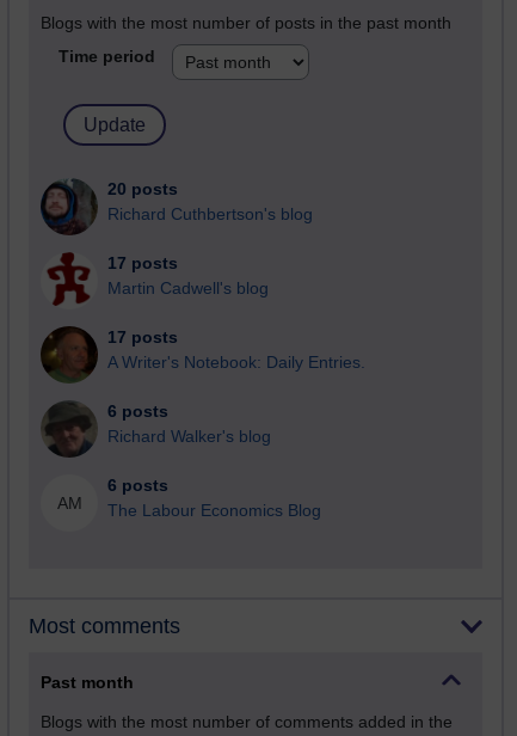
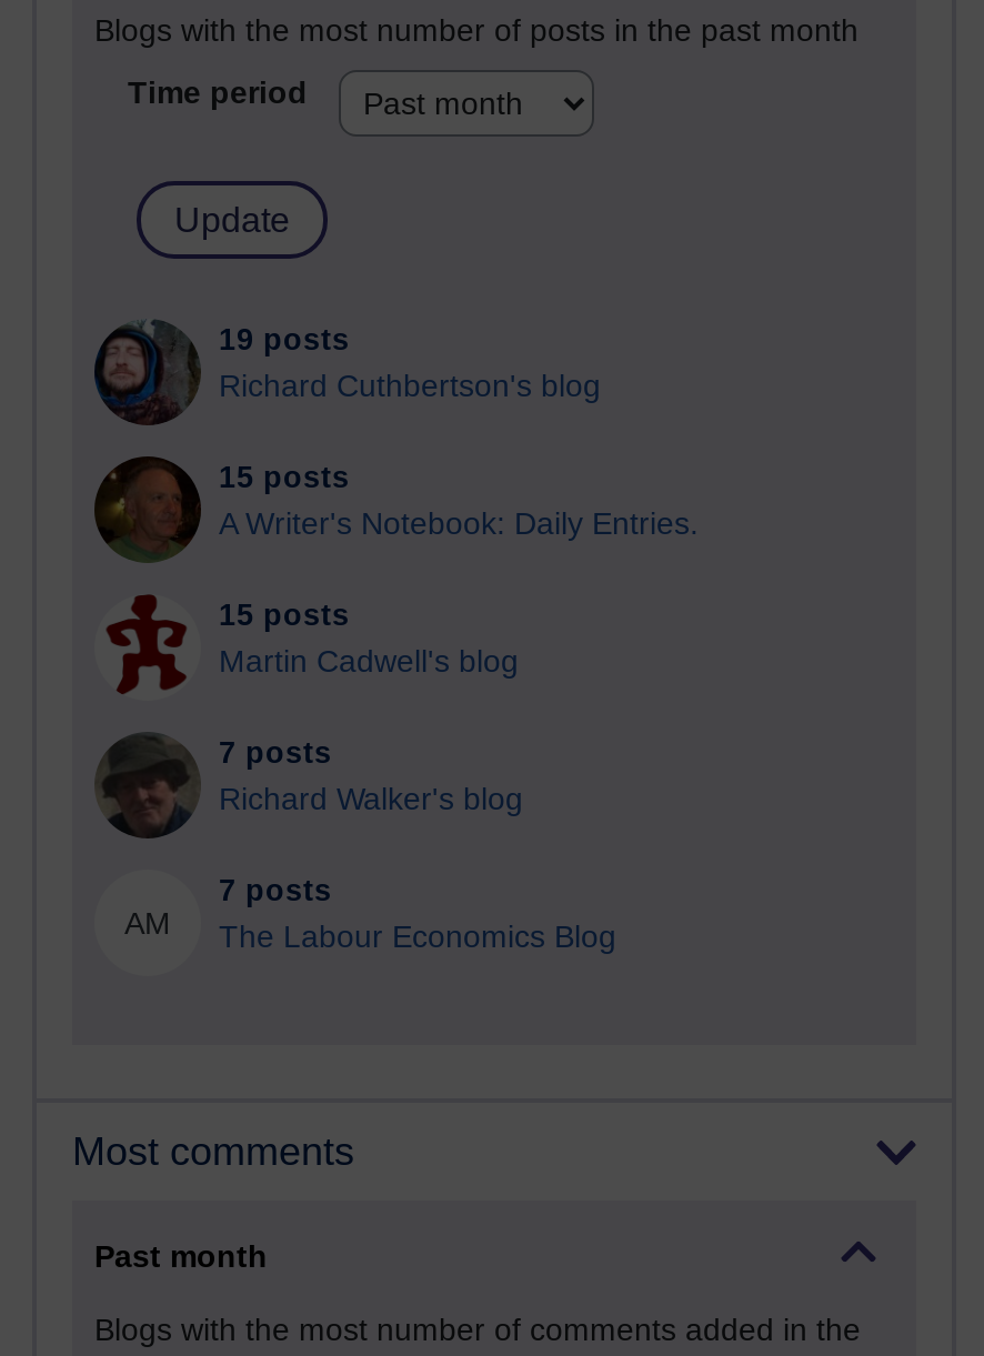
[107,181,178,199] 20 posts -> [219,324,350,357] 19 posts
[107,255,178,273] 17 posts -> [219,462,350,633] 15 posts | 15 posts
moved [107,279,269,298] -> [219,644,519,679]: Martin Cadwell's blog
moved [41,326,365,384] -> [94,456,699,563]: [image] | A Writer's Notebook: Daily Entries.
[107,329,178,421] 17 posts | 6 posts -> [219,737,332,770] 7 posts
[107,477,168,495] 6 posts -> [219,875,332,908] 7 posts

